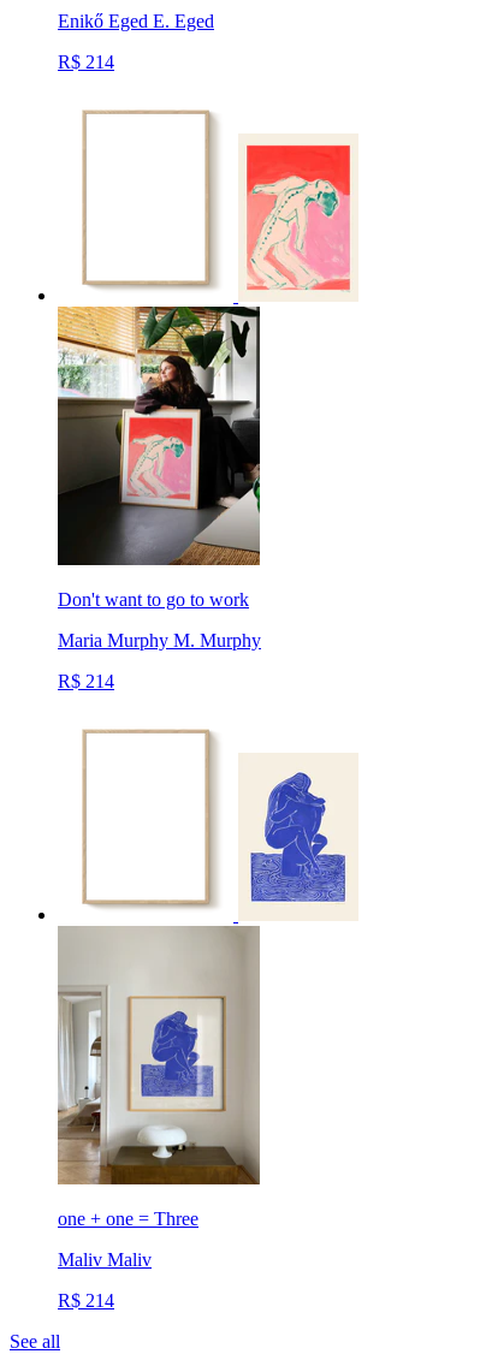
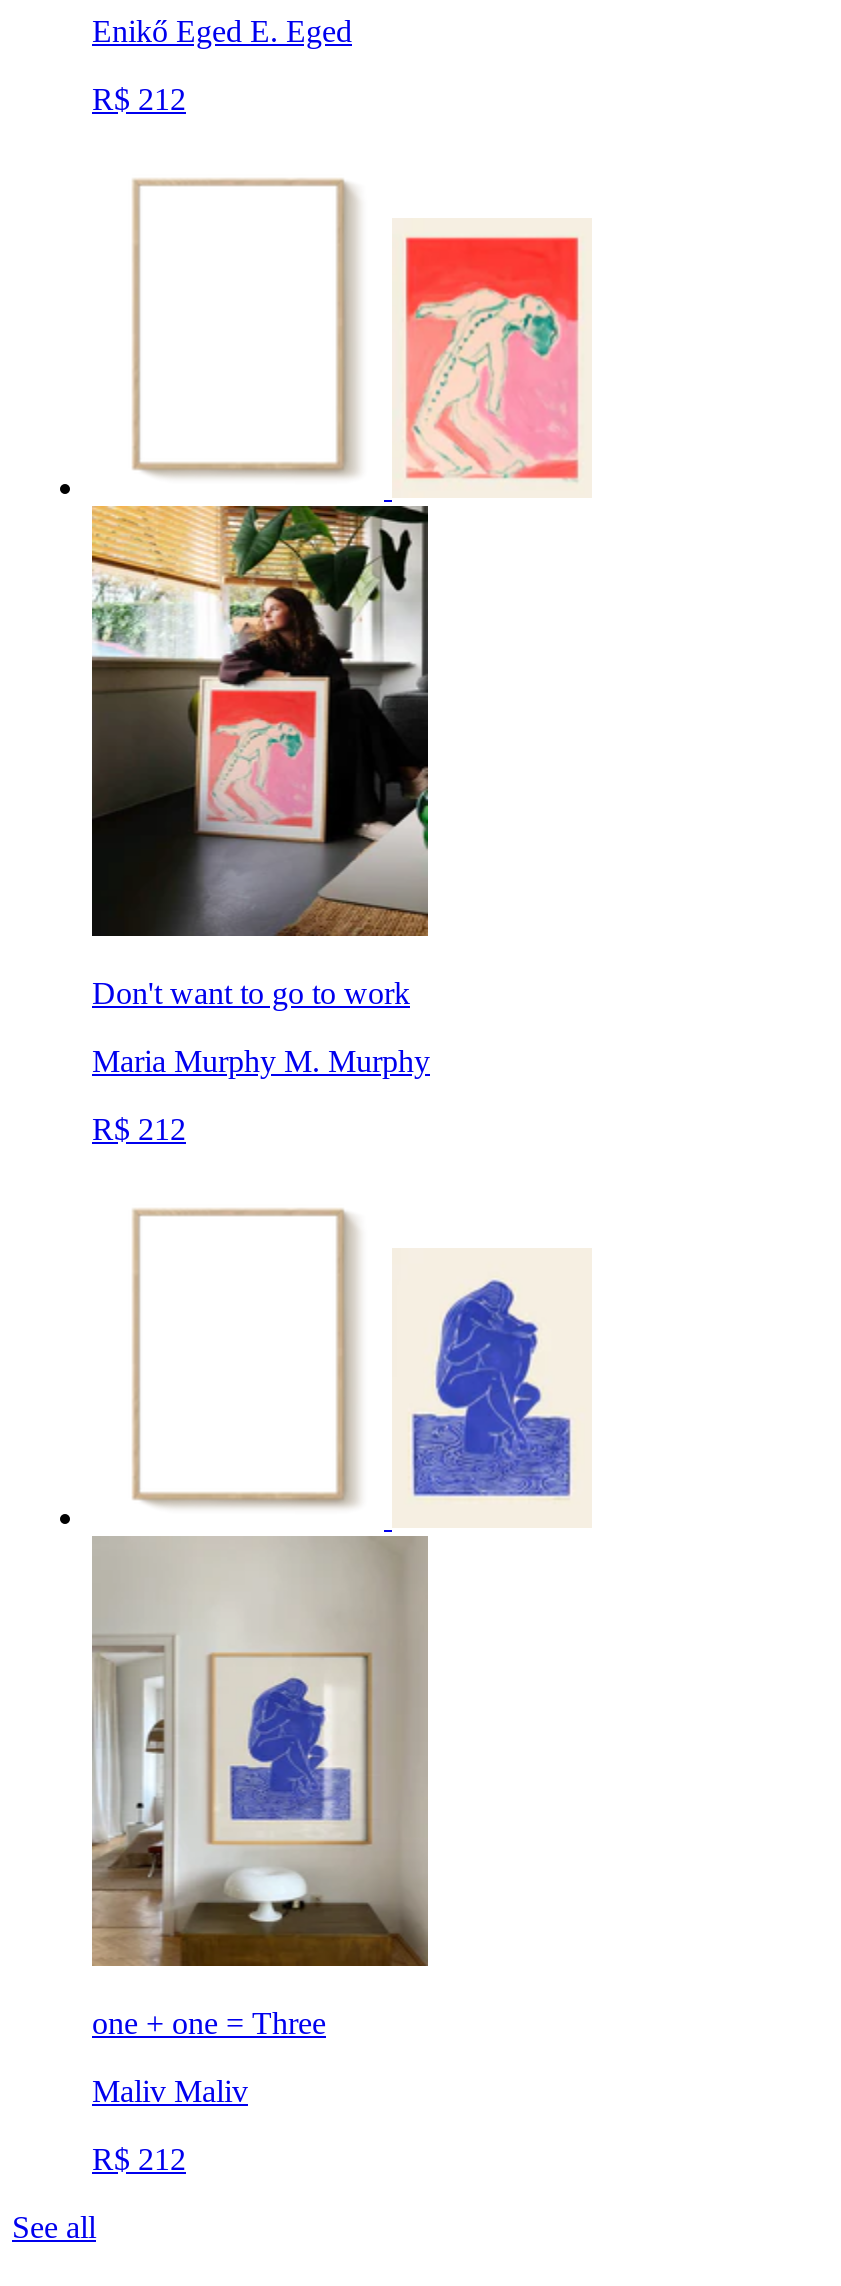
[58,52,114,72] R$ 214 -> [92,82,186,116] R$ 212
[58,671,114,691] R$ 214 -> [92,1112,186,1146] R$ 212
[58,1290,114,1311] R$ 214 -> [92,2142,186,2176] R$ 212

